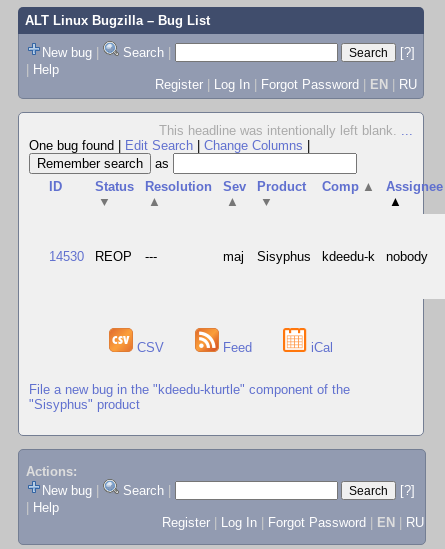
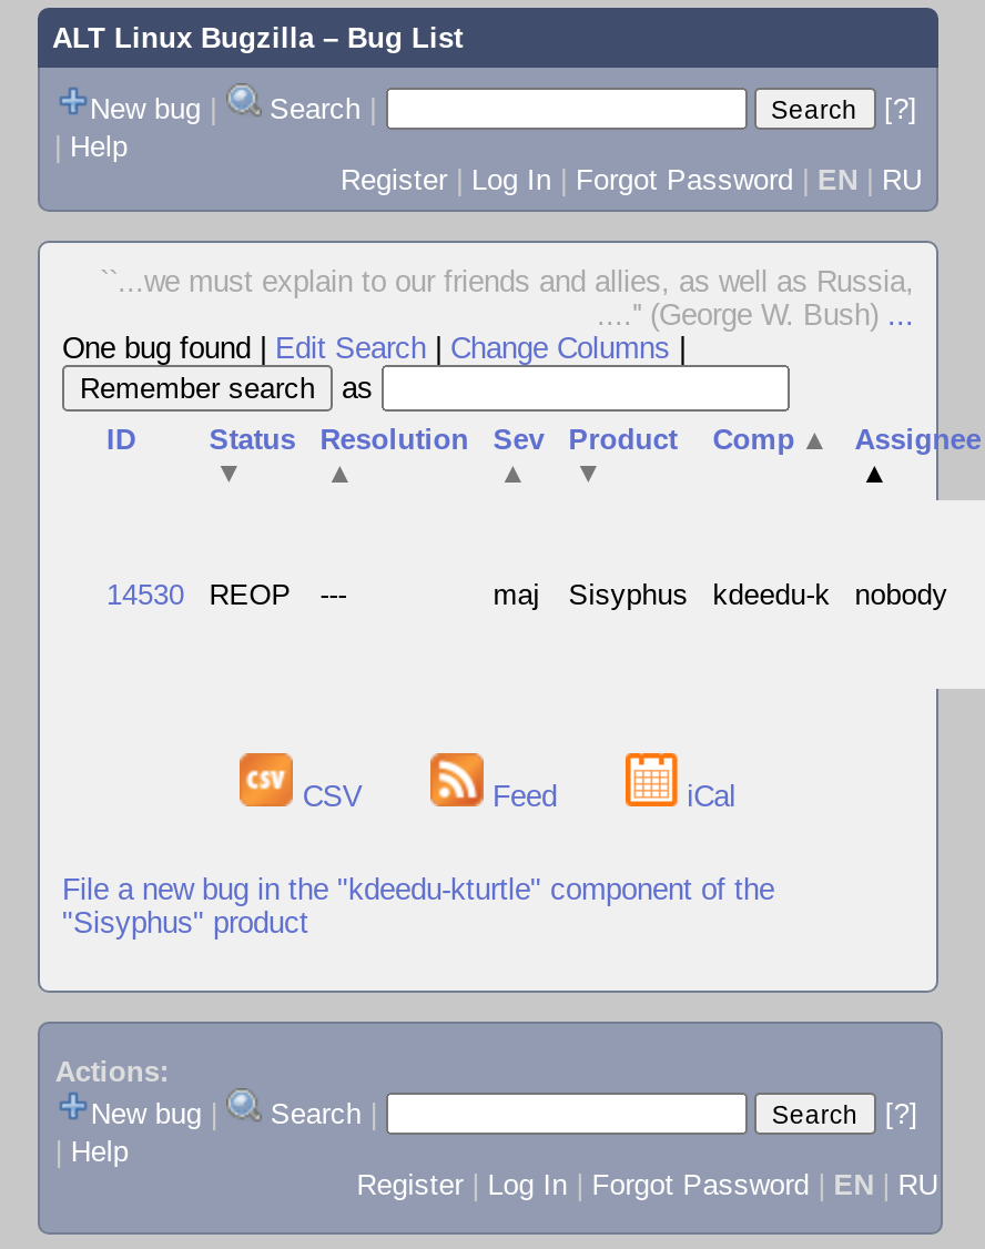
[159,123,413,138] This headline was intentionally left blank.... -> [100,265,914,332] ``...we must explain to our friends and allies, as well as Russia, | ....'' (George W. Bush)...

